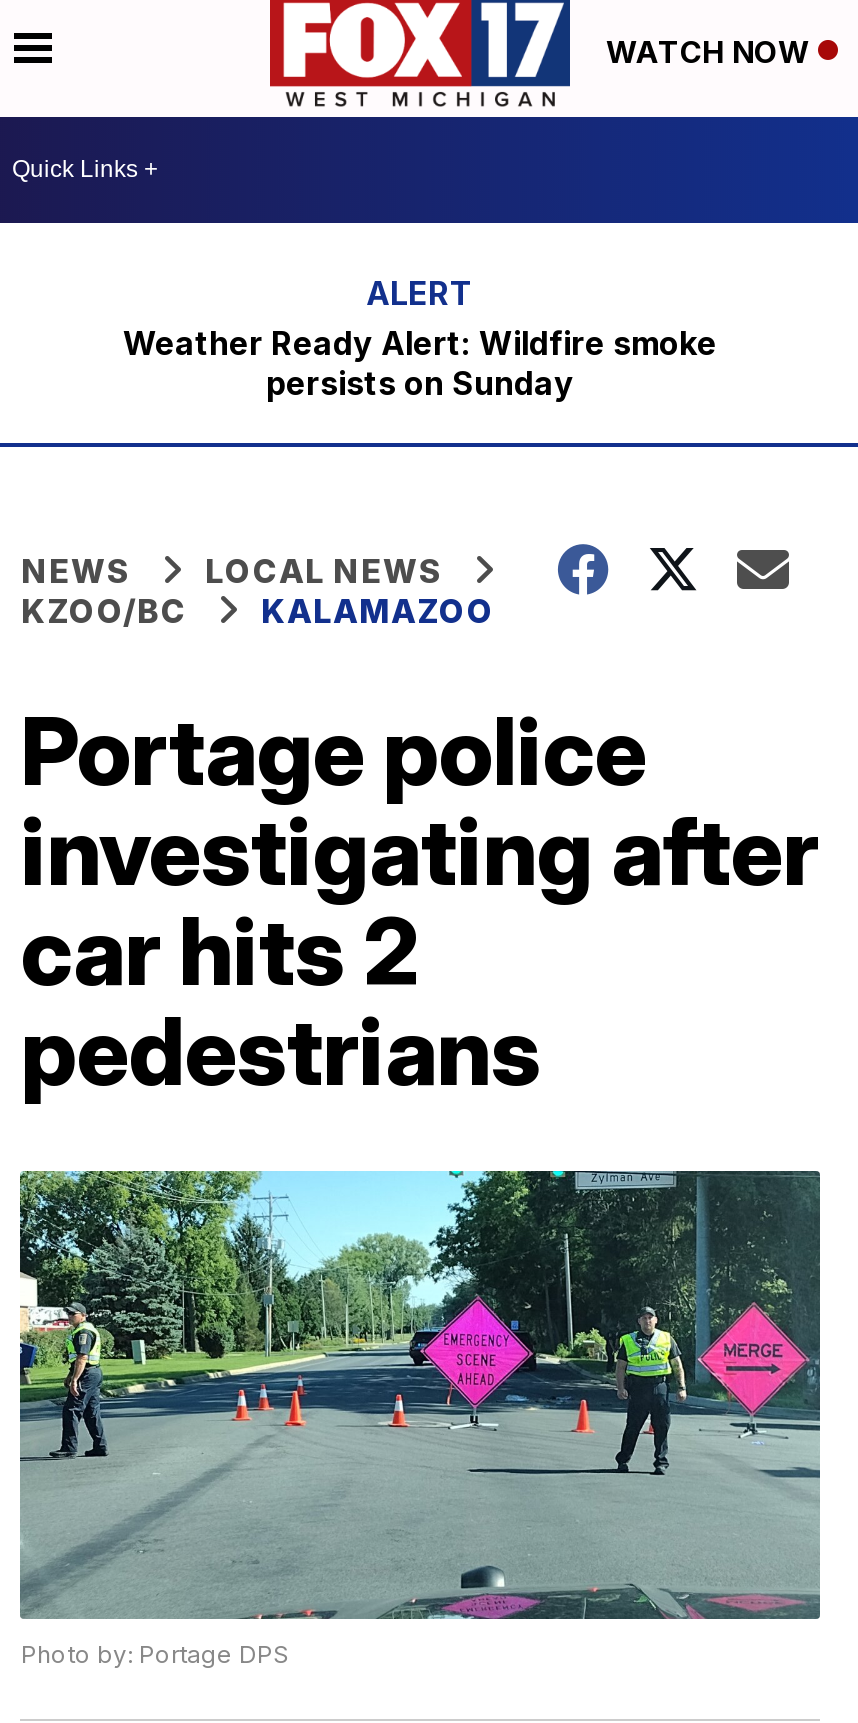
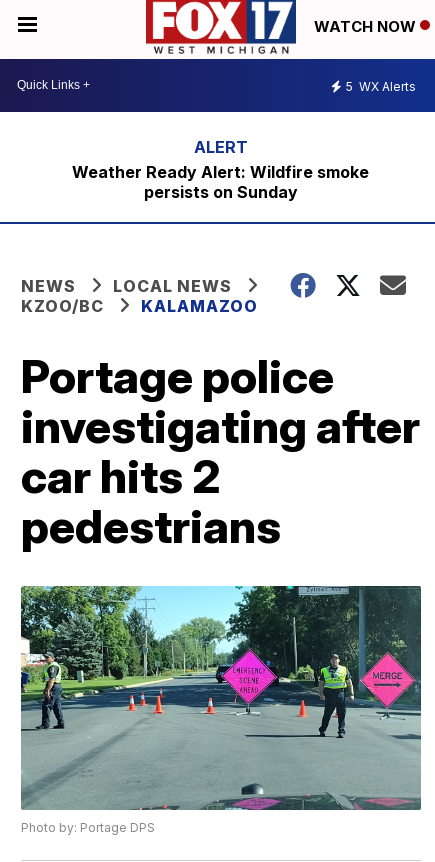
none -> [346,79,416,94] 5 WX Alerts

